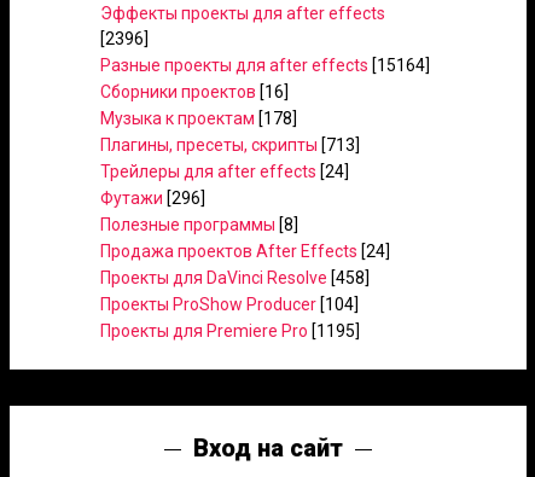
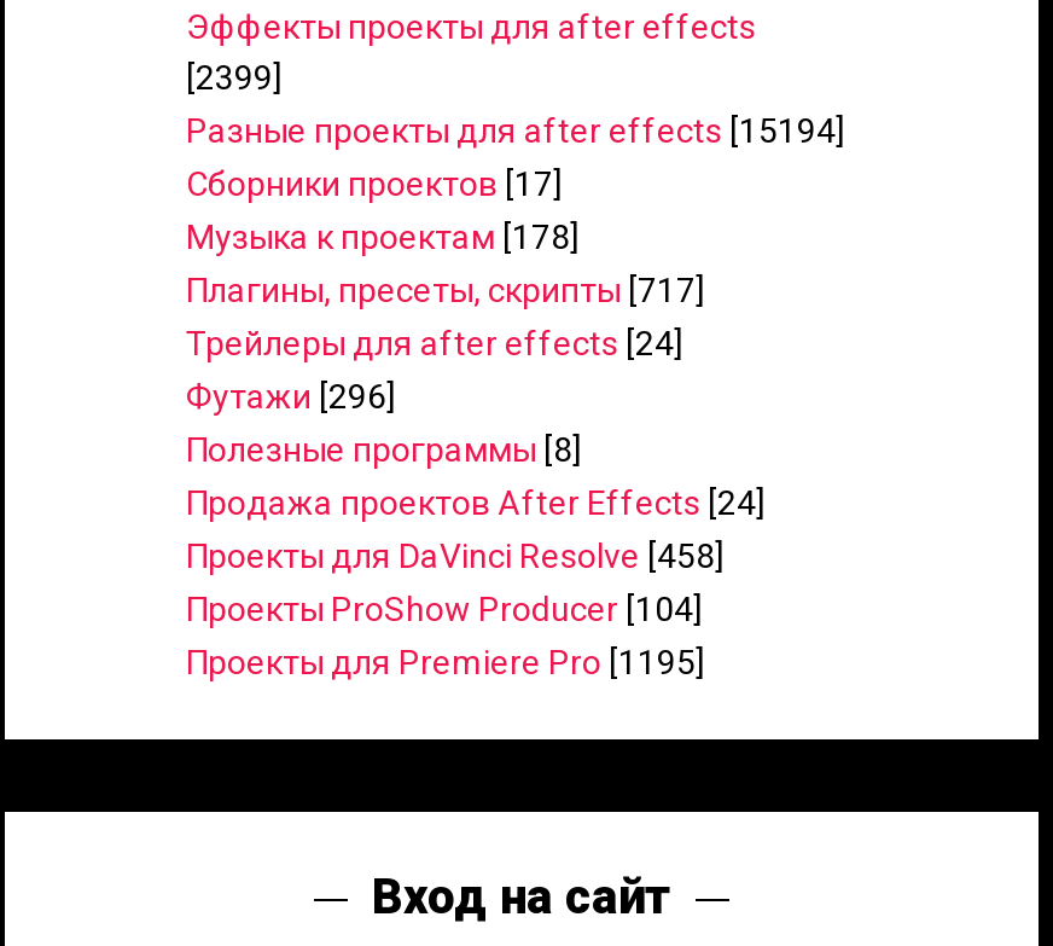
[100,29,149,48] [2396] -> [186,58,283,97] [2399]
[100,56,430,75] Разные проекты для after effects [15164] -> [186,111,845,150] Разные проекты для after effects [15194]
[100,82,289,101] Сборники проектов [16] -> [186,164,563,203] Сборники проектов [17]
[100,135,360,155] Плагины, пресеты, скрипты [713] -> [186,271,705,309] Плагины, пресеты, скрипты [717]

